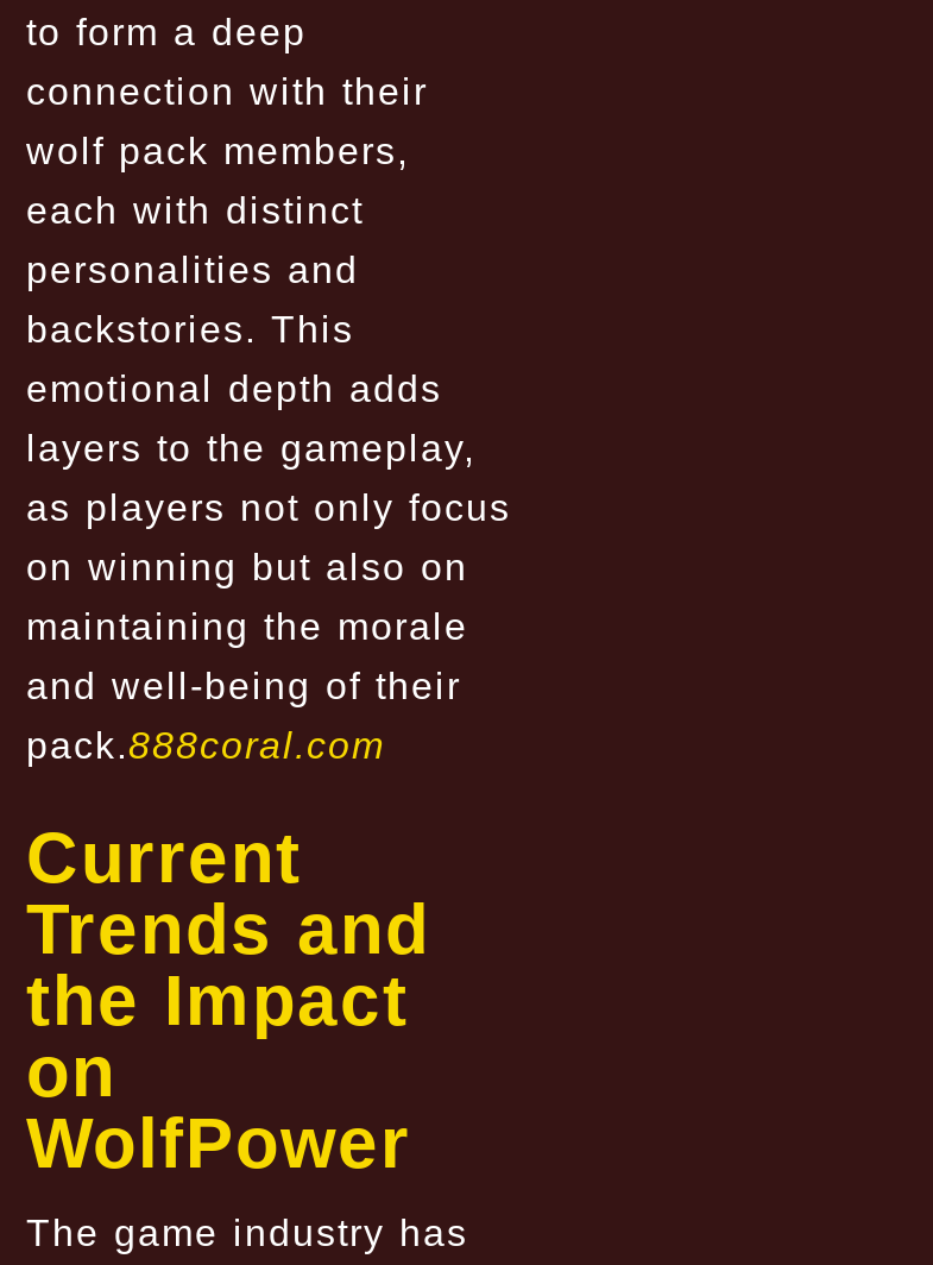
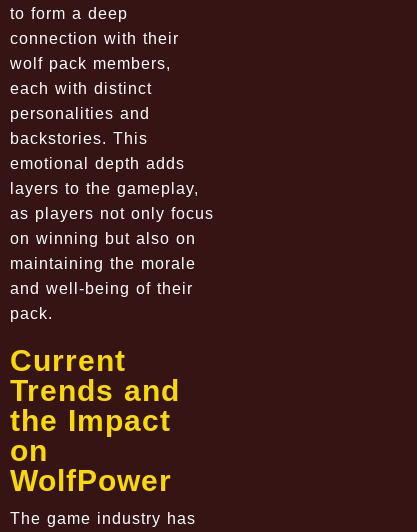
[26,726,385,767] pack.888coral.com -> [10,305,53,322] pack.

